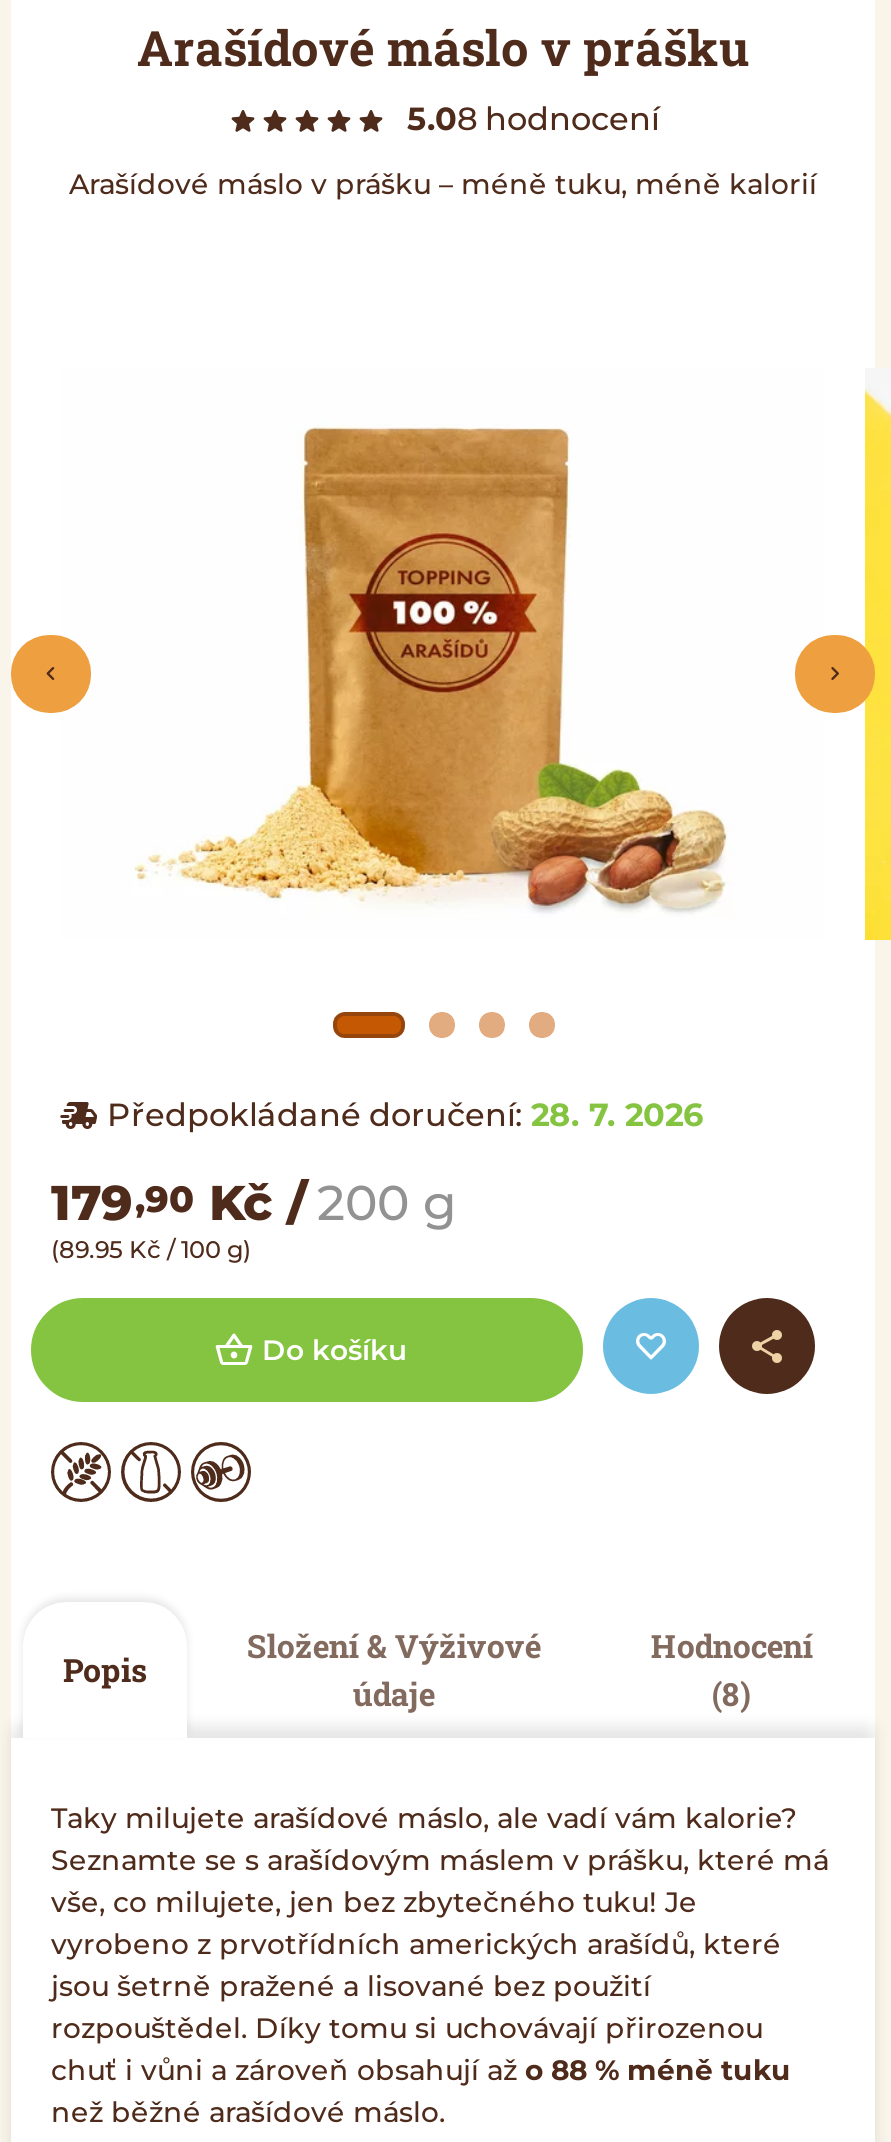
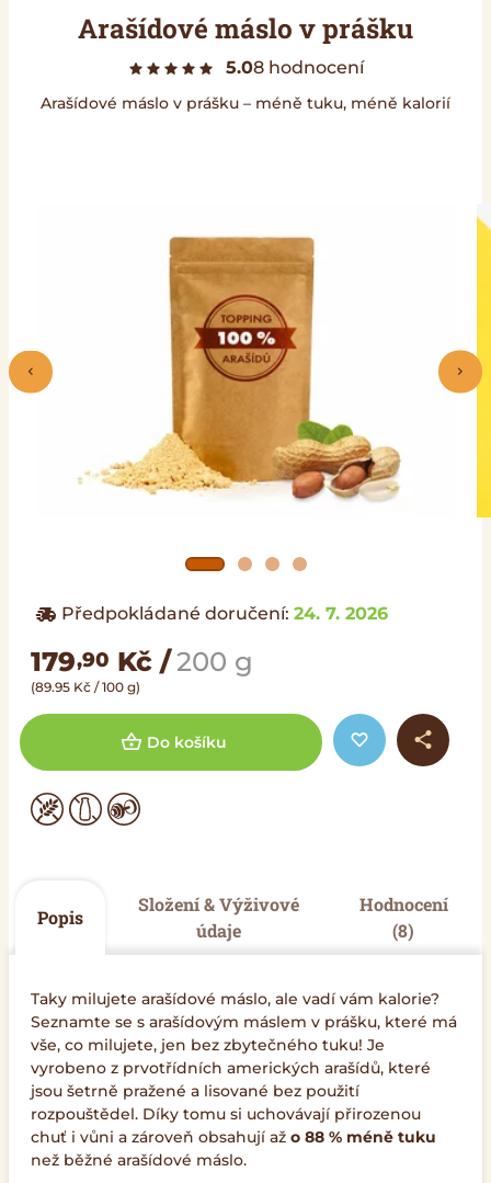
[107,1097,703,1135] Předpokládané doručení: 28. 7. 2026 -> [61,603,388,624] Předpokládané doručení: 24. 7. 2026

